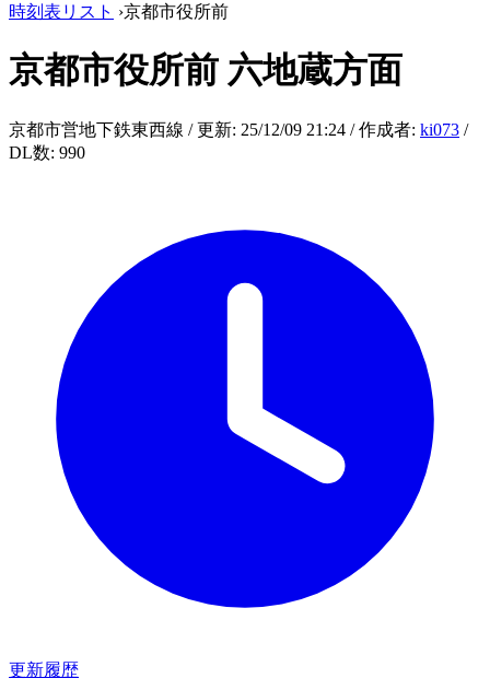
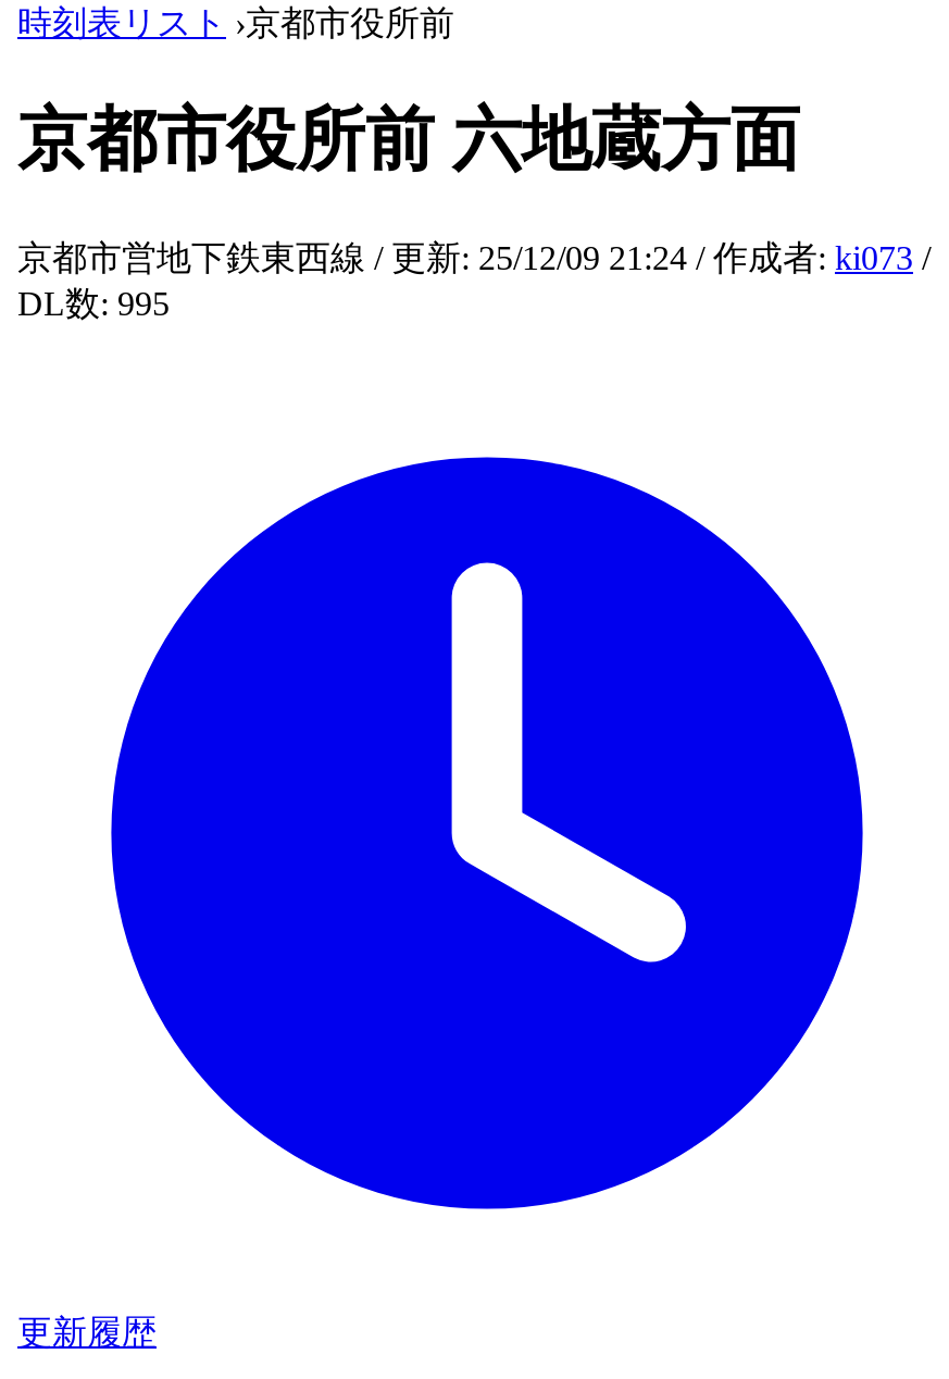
[9,143,85,162] DL数: 990 -> [17,285,170,322] DL数: 995

